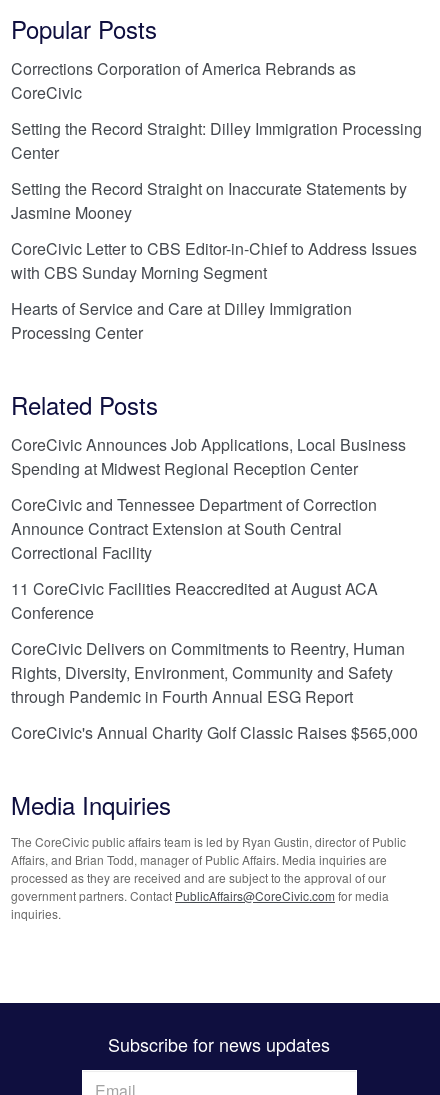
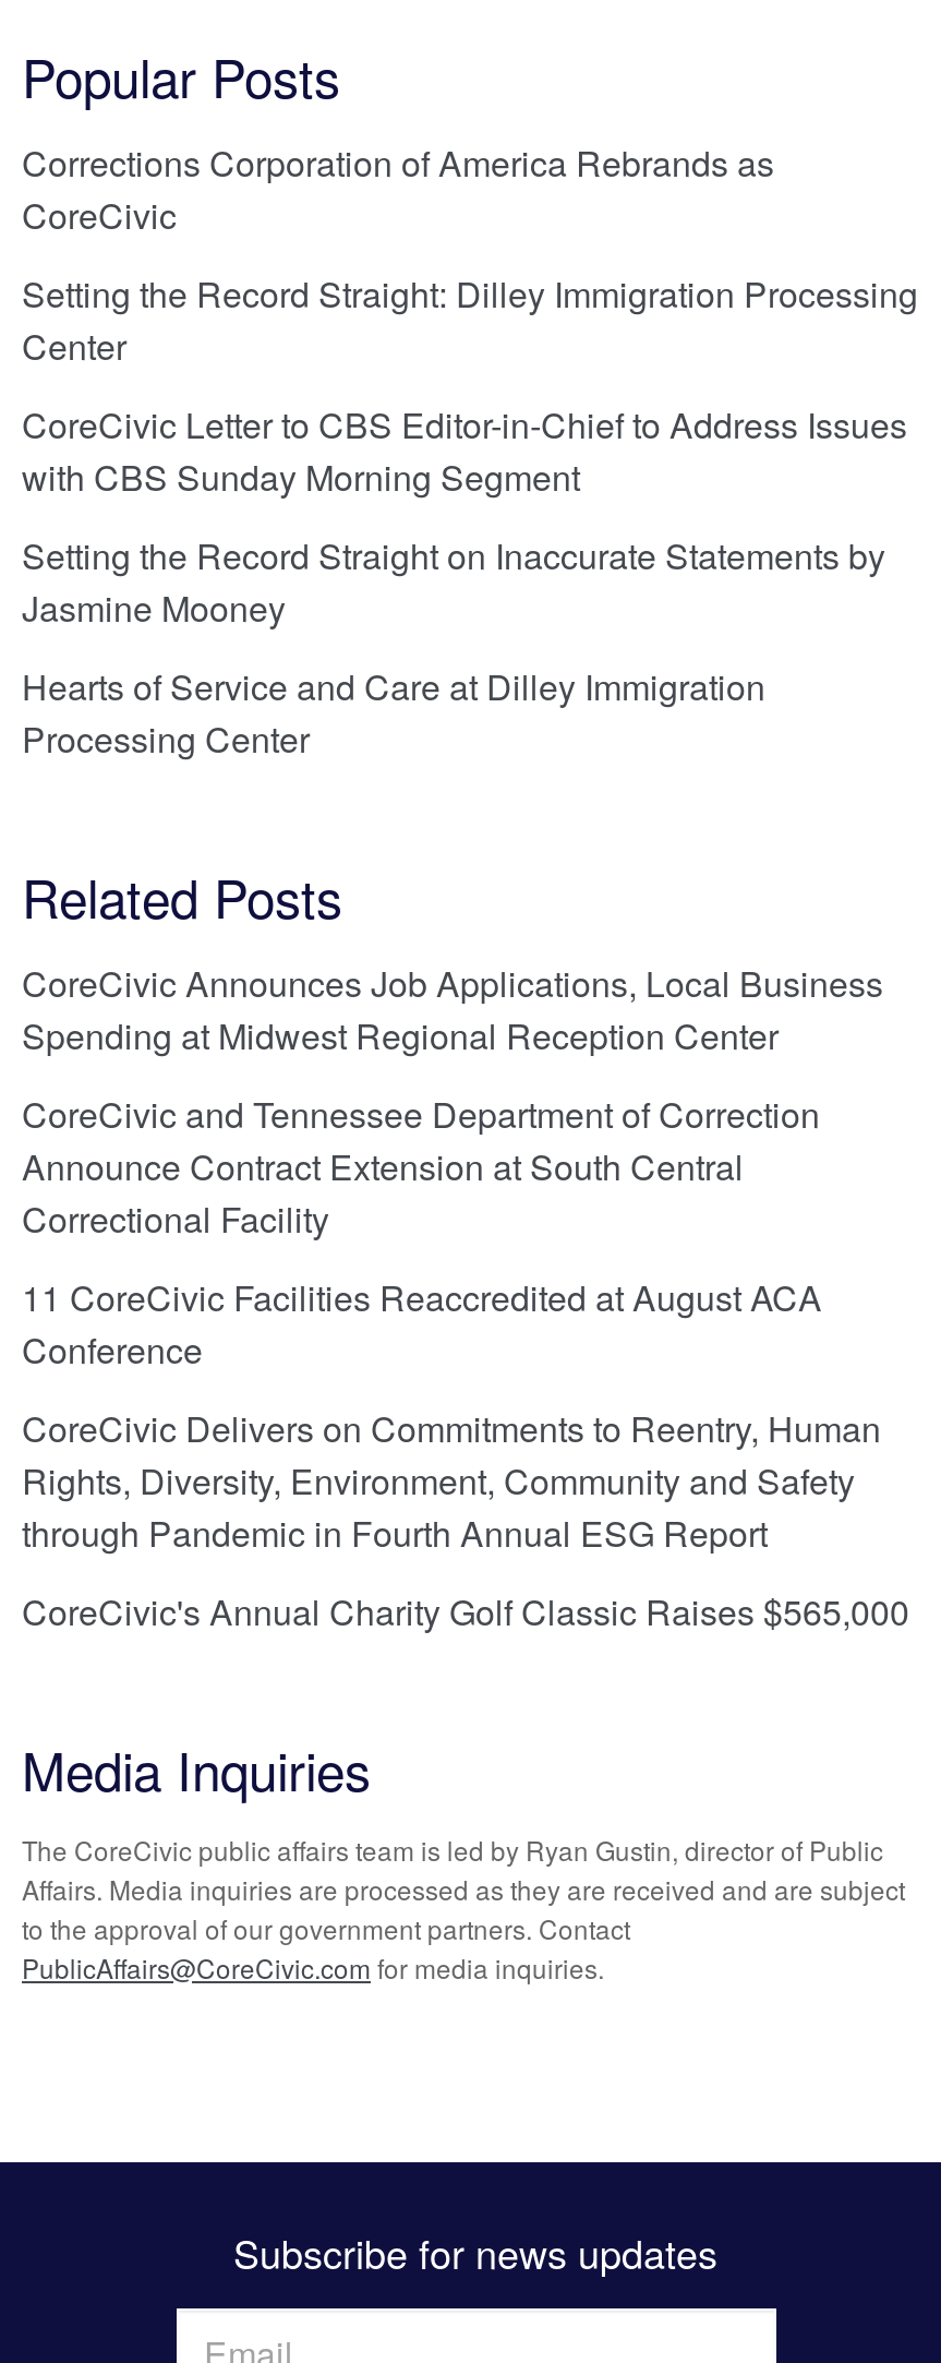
moved [11,177,407,224] -> [22,531,885,633]: Setting the Record Straight on Inaccurate Statements by | Jasmine Mooney
moved [11,237,417,284] -> [22,400,907,502]: CoreCivic Letter to CBS Editor-in-Chief to Address Issues | with CBS Sunday Morning Segment
[11,851,389,922] Affairs, and Brian Todd, manager of Public Affairs. Media inquiries are | processed as they are received and are subject to the approval of our | government partners. Contact PublicAffairs@CoreCivic.com for media | inquiries. -> [22,1870,905,1986] Affairs. Media inquiries are processed as they are received and are subject | to the approval of our government partners. Contact | PublicAffairs@CoreCivic.com for media inquiries.

